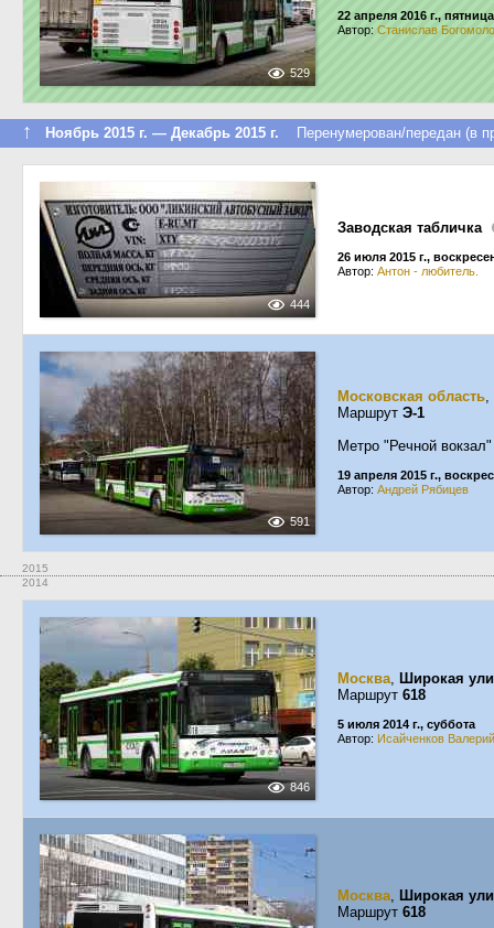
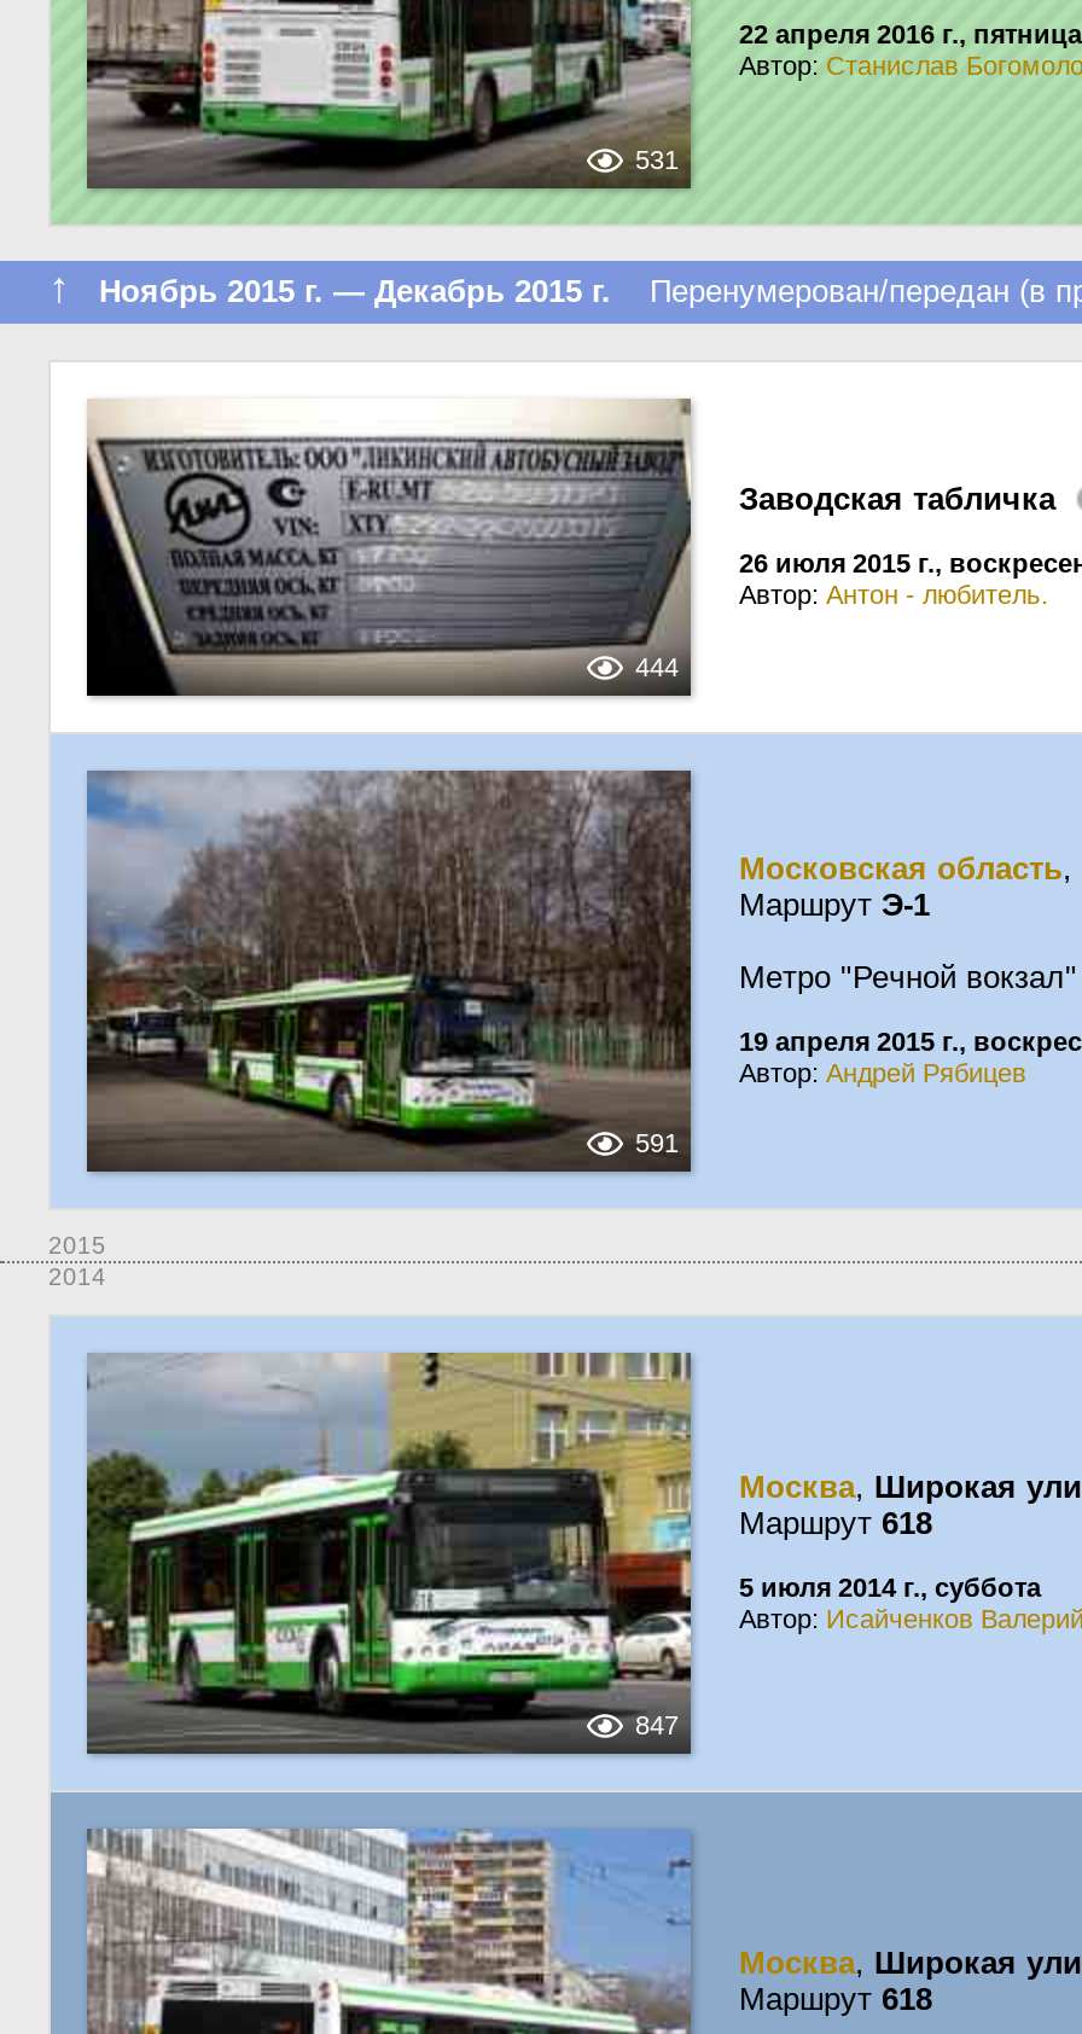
[290,66,310,79] 529 -> [635,145,679,174] 531
[290,780,310,794] 846 -> [635,1710,679,1739] 847

